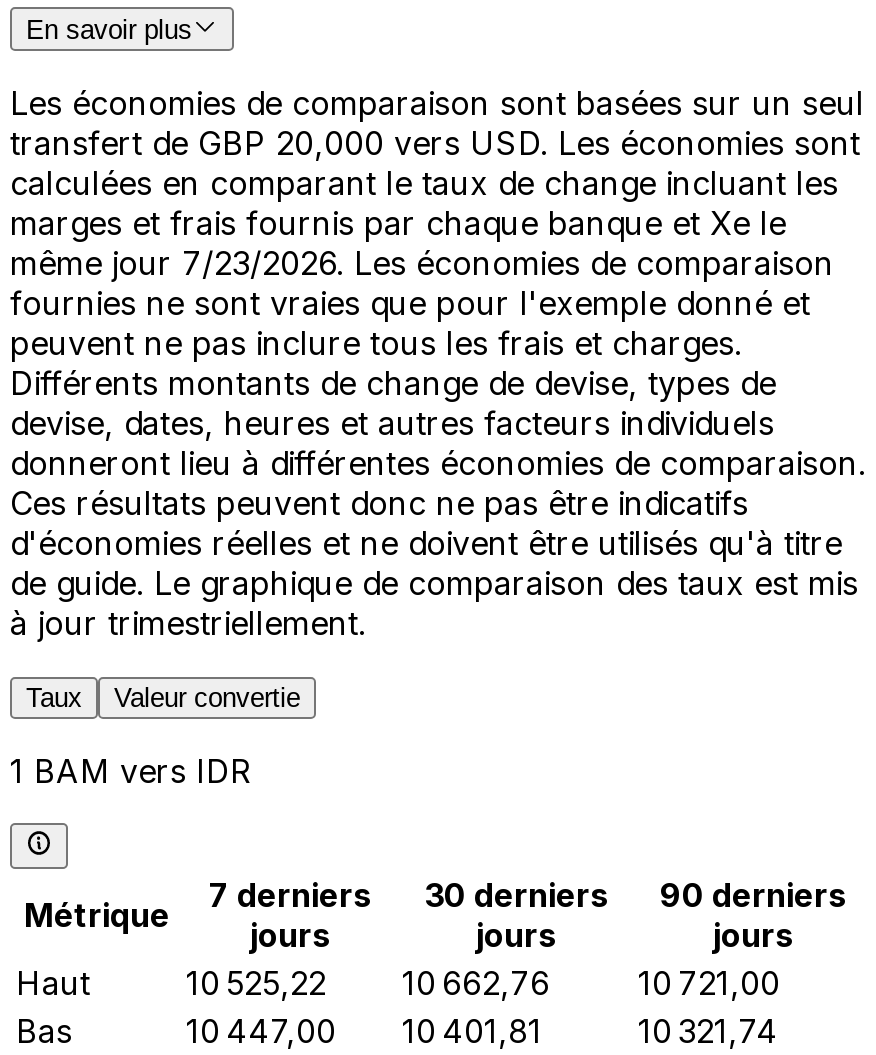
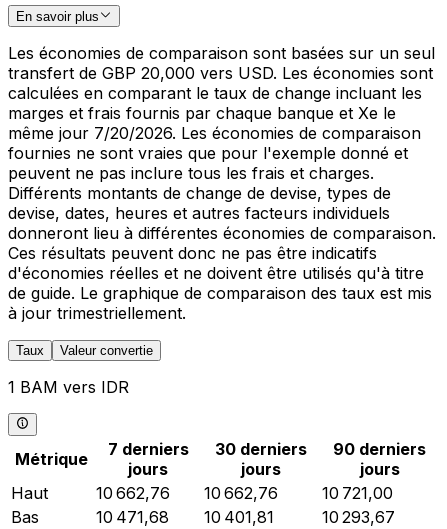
[10,244,834,284] même jour 7/23/2026. Les économies de comparaison -> [8,123,421,143] même jour 7/20/2026. Les économies de comparaison
[186,962,550,1002] 10 525,22 10 662,76 -> [96,483,278,503] 10 662,76 10 662,76
[186,1010,542,1050] 10 447,00 10 401,81 -> [96,507,274,527] 10 471,68 10 401,81
[638,1010,778,1050] 10 321,74 -> [322,507,395,527] 10 293,67

